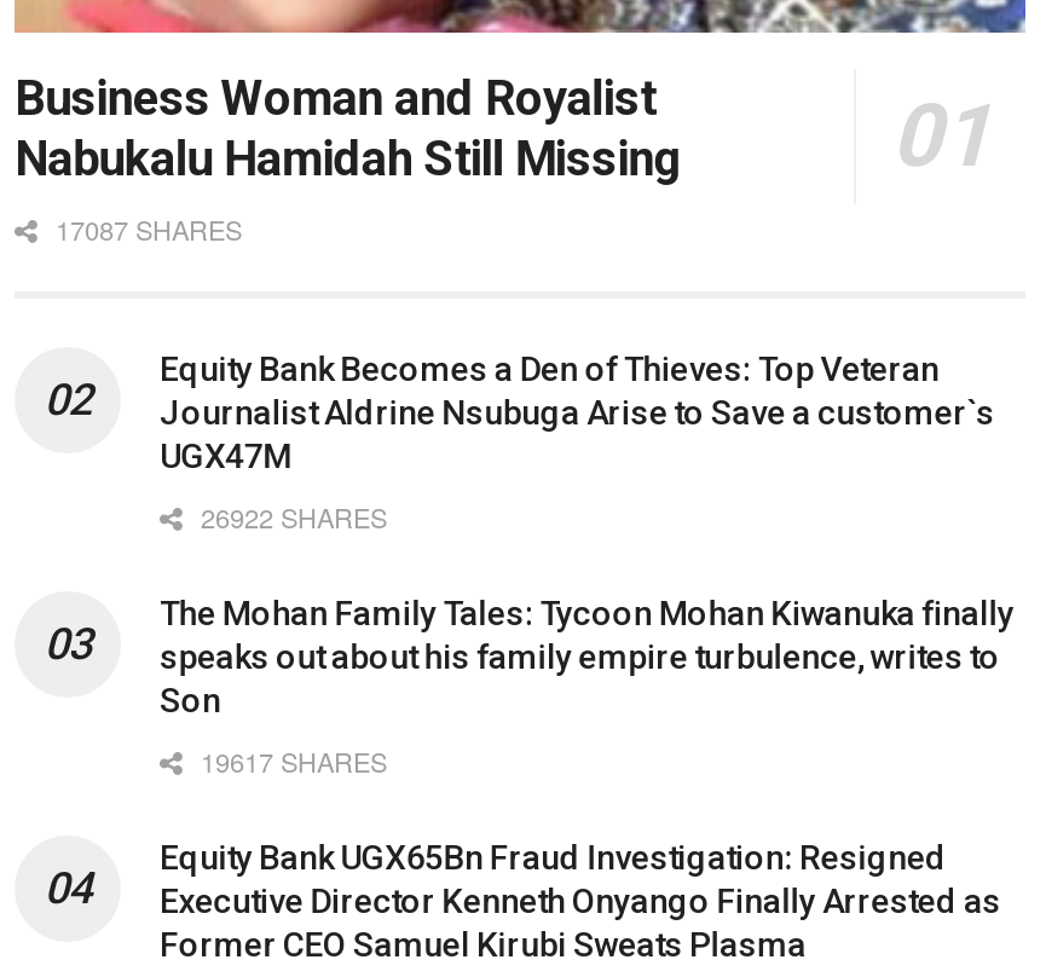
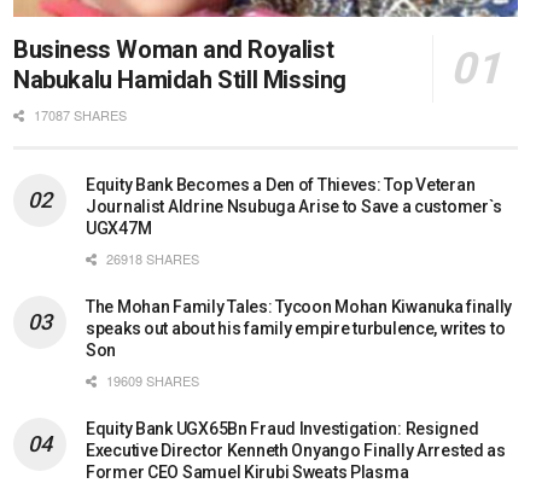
[193,497,387,536] 26922 SHARES -> [103,248,199,268] 26918 SHARES
[193,742,387,780] 19617 SHARES -> [103,370,199,390] 19609 SHARES

